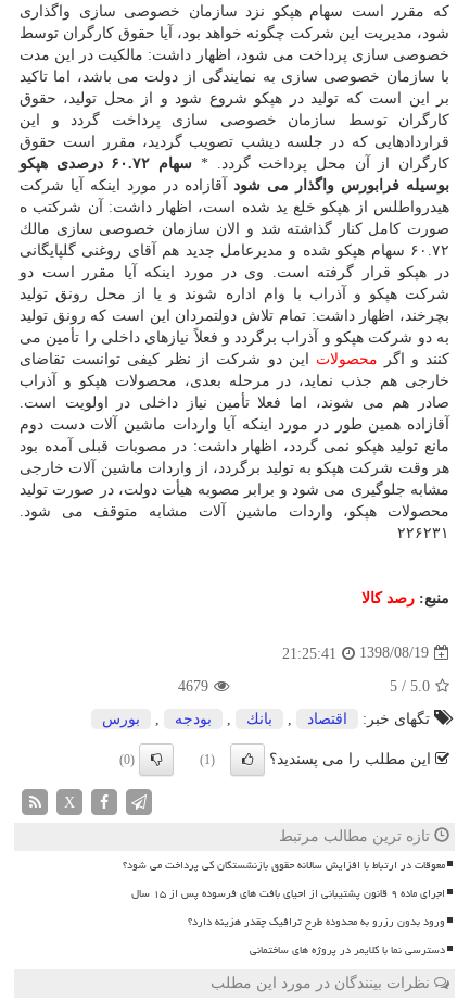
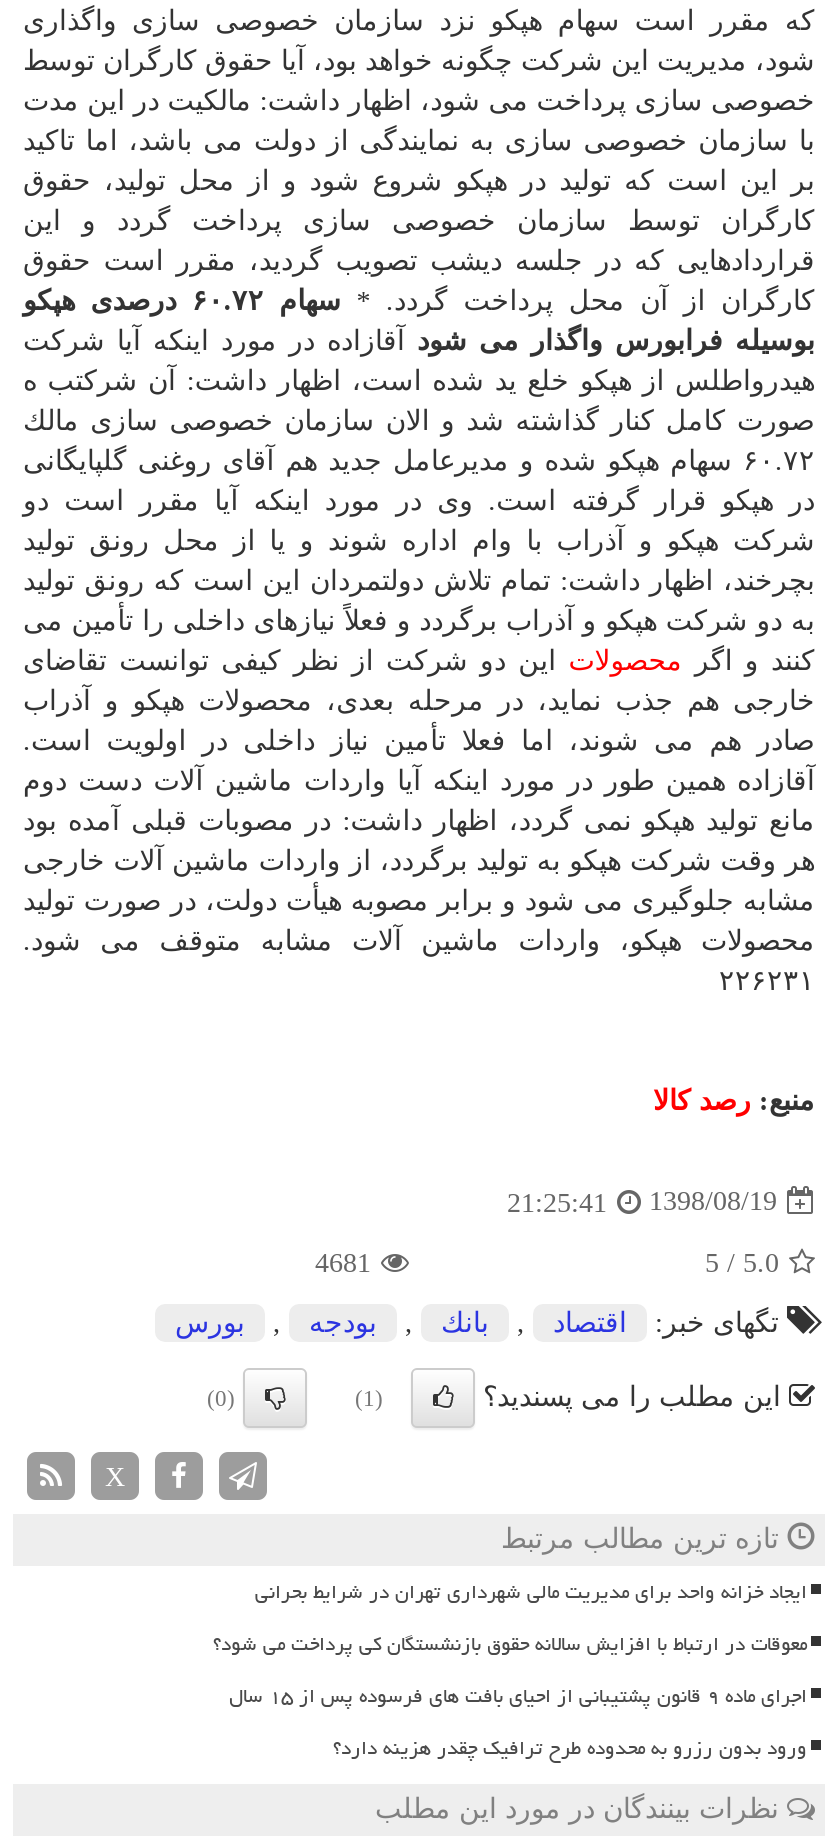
[178,678,208,694] 4679 -> [315,1248,371,1278] 4681
none -> [255,1572,807,1612] ایجاد خزانه واحد برای مدیریت مالی شهرداری تهران در شرایط بحرانی
moved [123,854,445,932] -> [213,1624,807,1768]: معوقات در ارتباط با افزایش سالانه حقوق بازنشستگان کی پرداخت می شود؟ | ورود بدون رزرو به محدوده طرح ترافیک چقدر هزینه دارد؟
[250,939,445,961] دسترسی نما با کلایمر در پروژه های ساختمانی -> none

